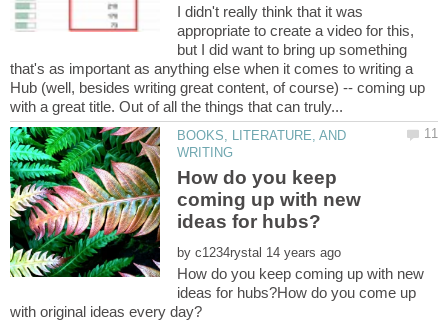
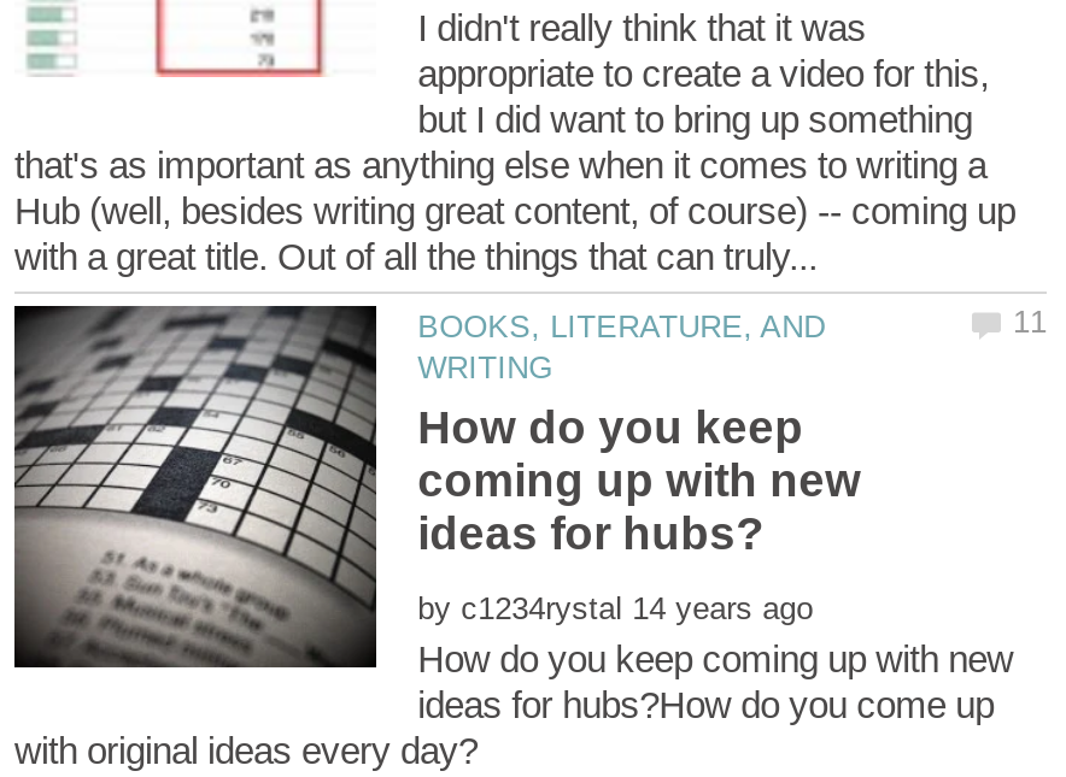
[9,126,161,278] [image] -> [12,304,379,670] [image]

